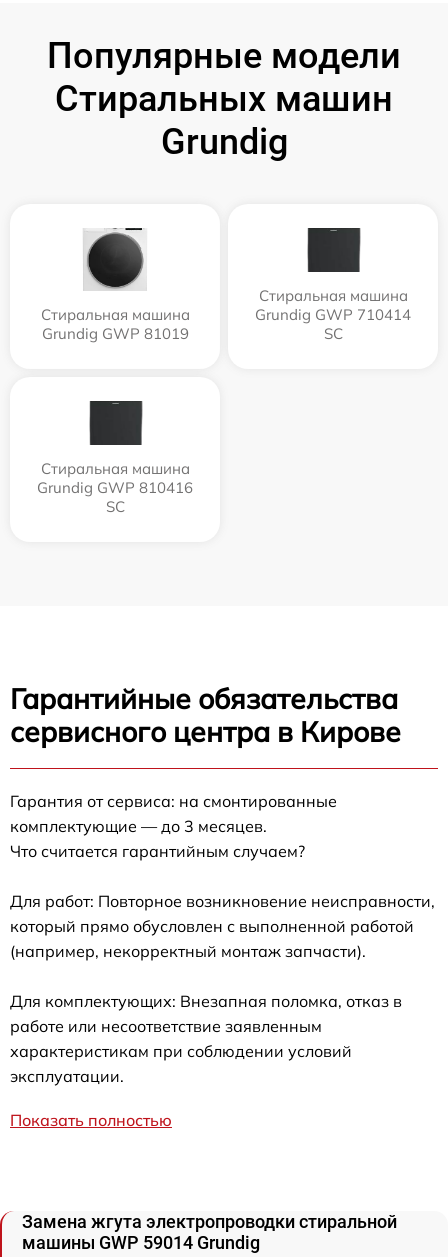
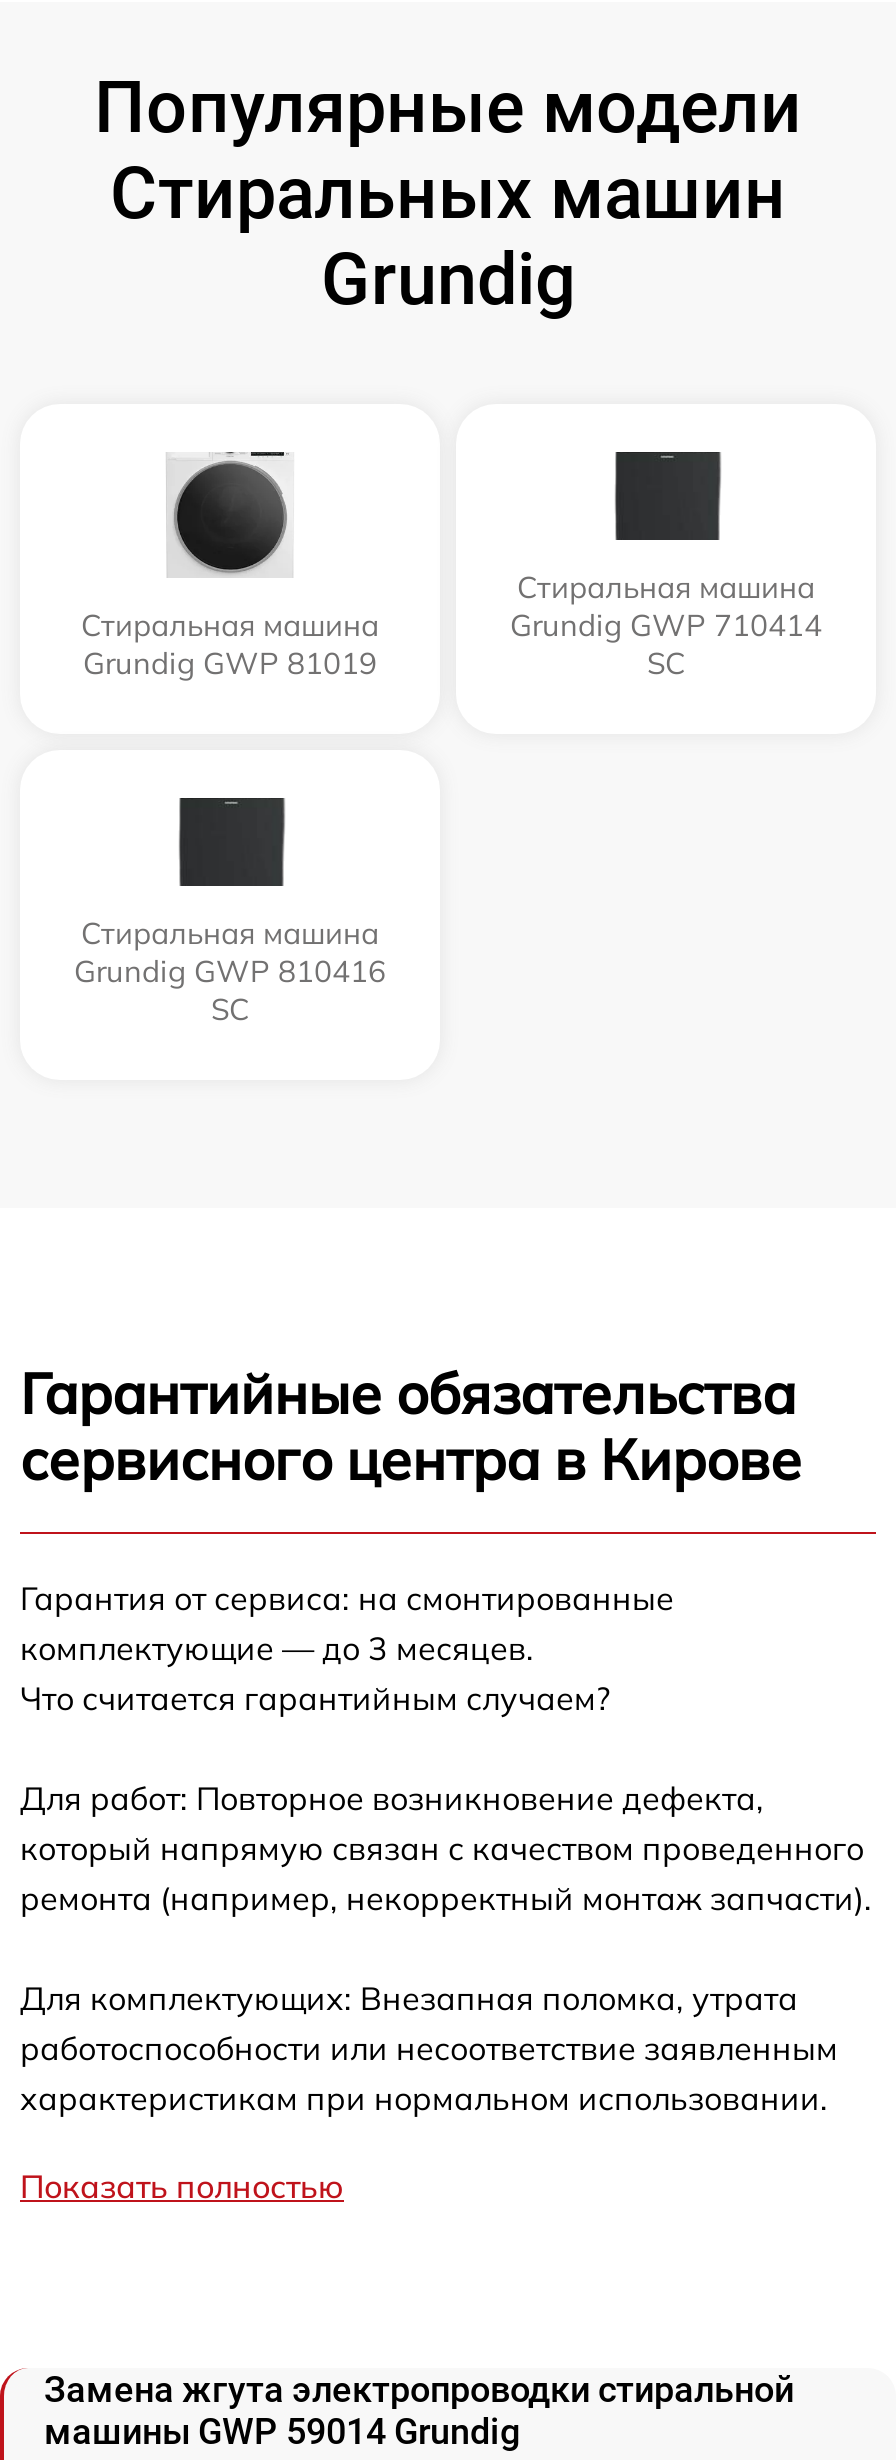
[10,891,435,961] Для работ: Повторное возникновение неисправности, | который прямо обусловлен с выполненной работой | (например, некорректный монтаж запчасти). -> [20,1778,872,1918] Для работ: Повторное возникновение дефекта, | который напрямую связан с качеством проведенного | ремонта (например, некорректный монтаж запчасти).
[10,991,402,1086] Для комплектующих: Внезапная поломка, отказ в | работе или несоответствие заявленным | характеристикам при соблюдении условий | эксплуатации. -> [20,1978,838,2118] Для комплектующих: Внезапная поломка, утрата | работоспособности или несоответствие заявленным | характеристикам при нормальном использовании.

